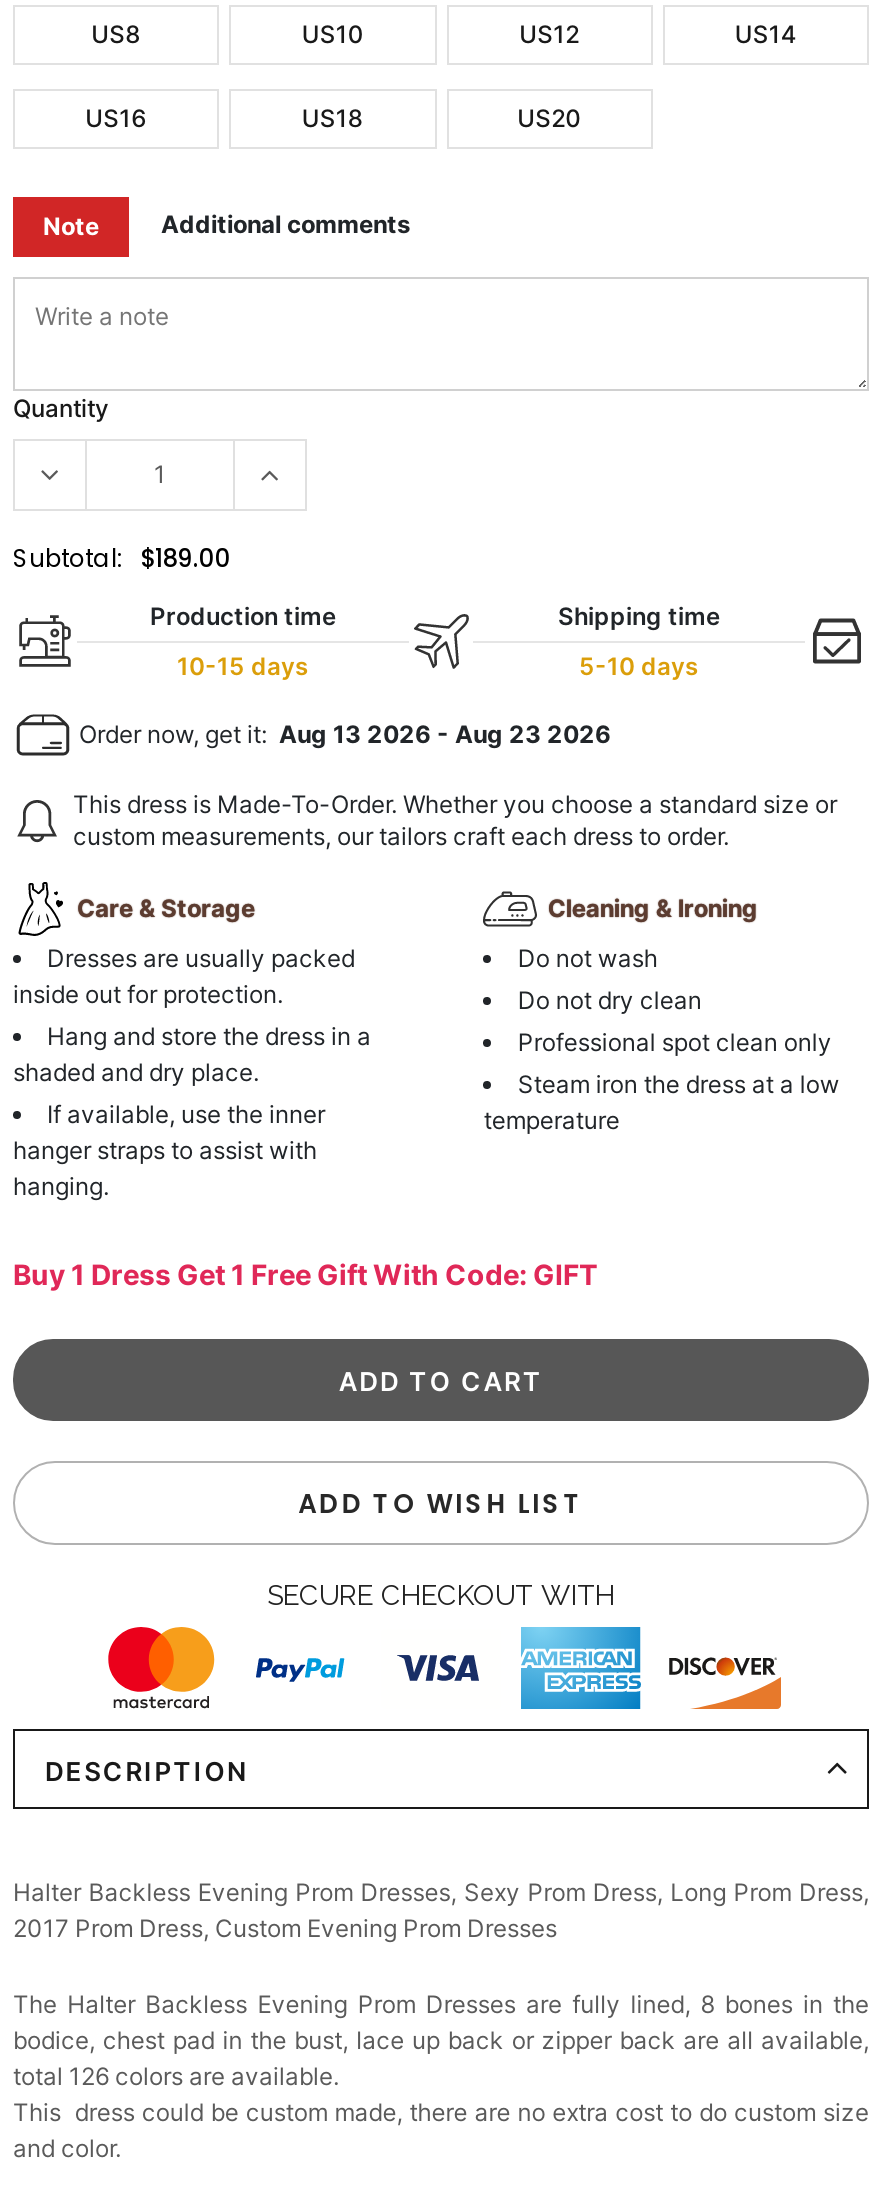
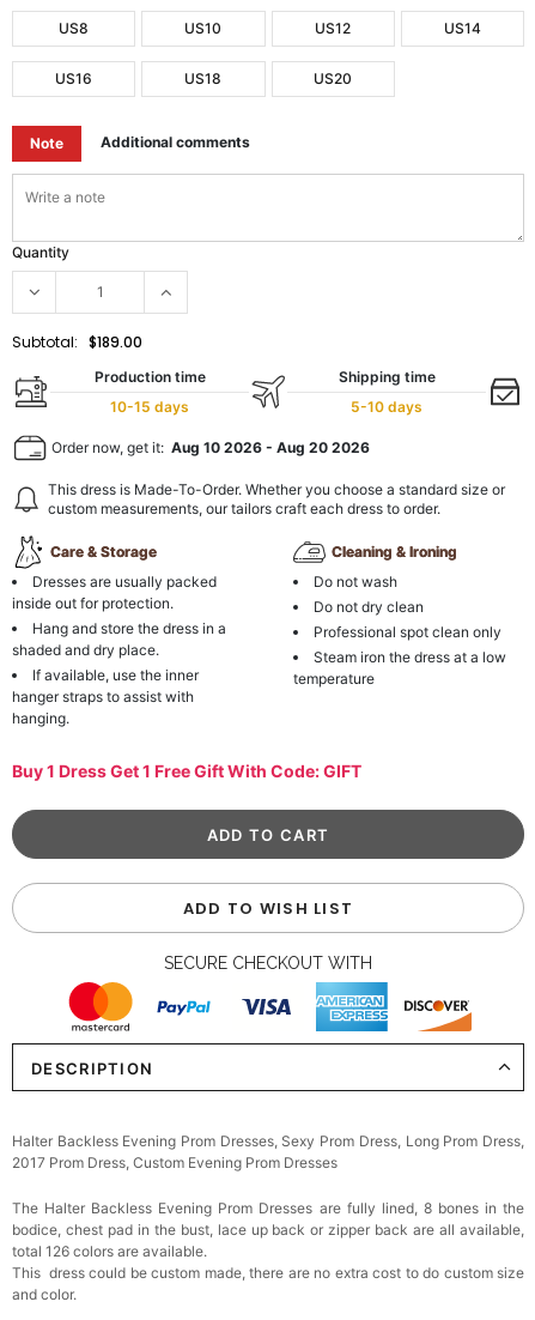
[73,718,611,748] Order now, get it: Aug 13 2026 - Aug 23 2026 -> [48,438,370,456] Order now, get it: Aug 10 2026 - Aug 20 2026

